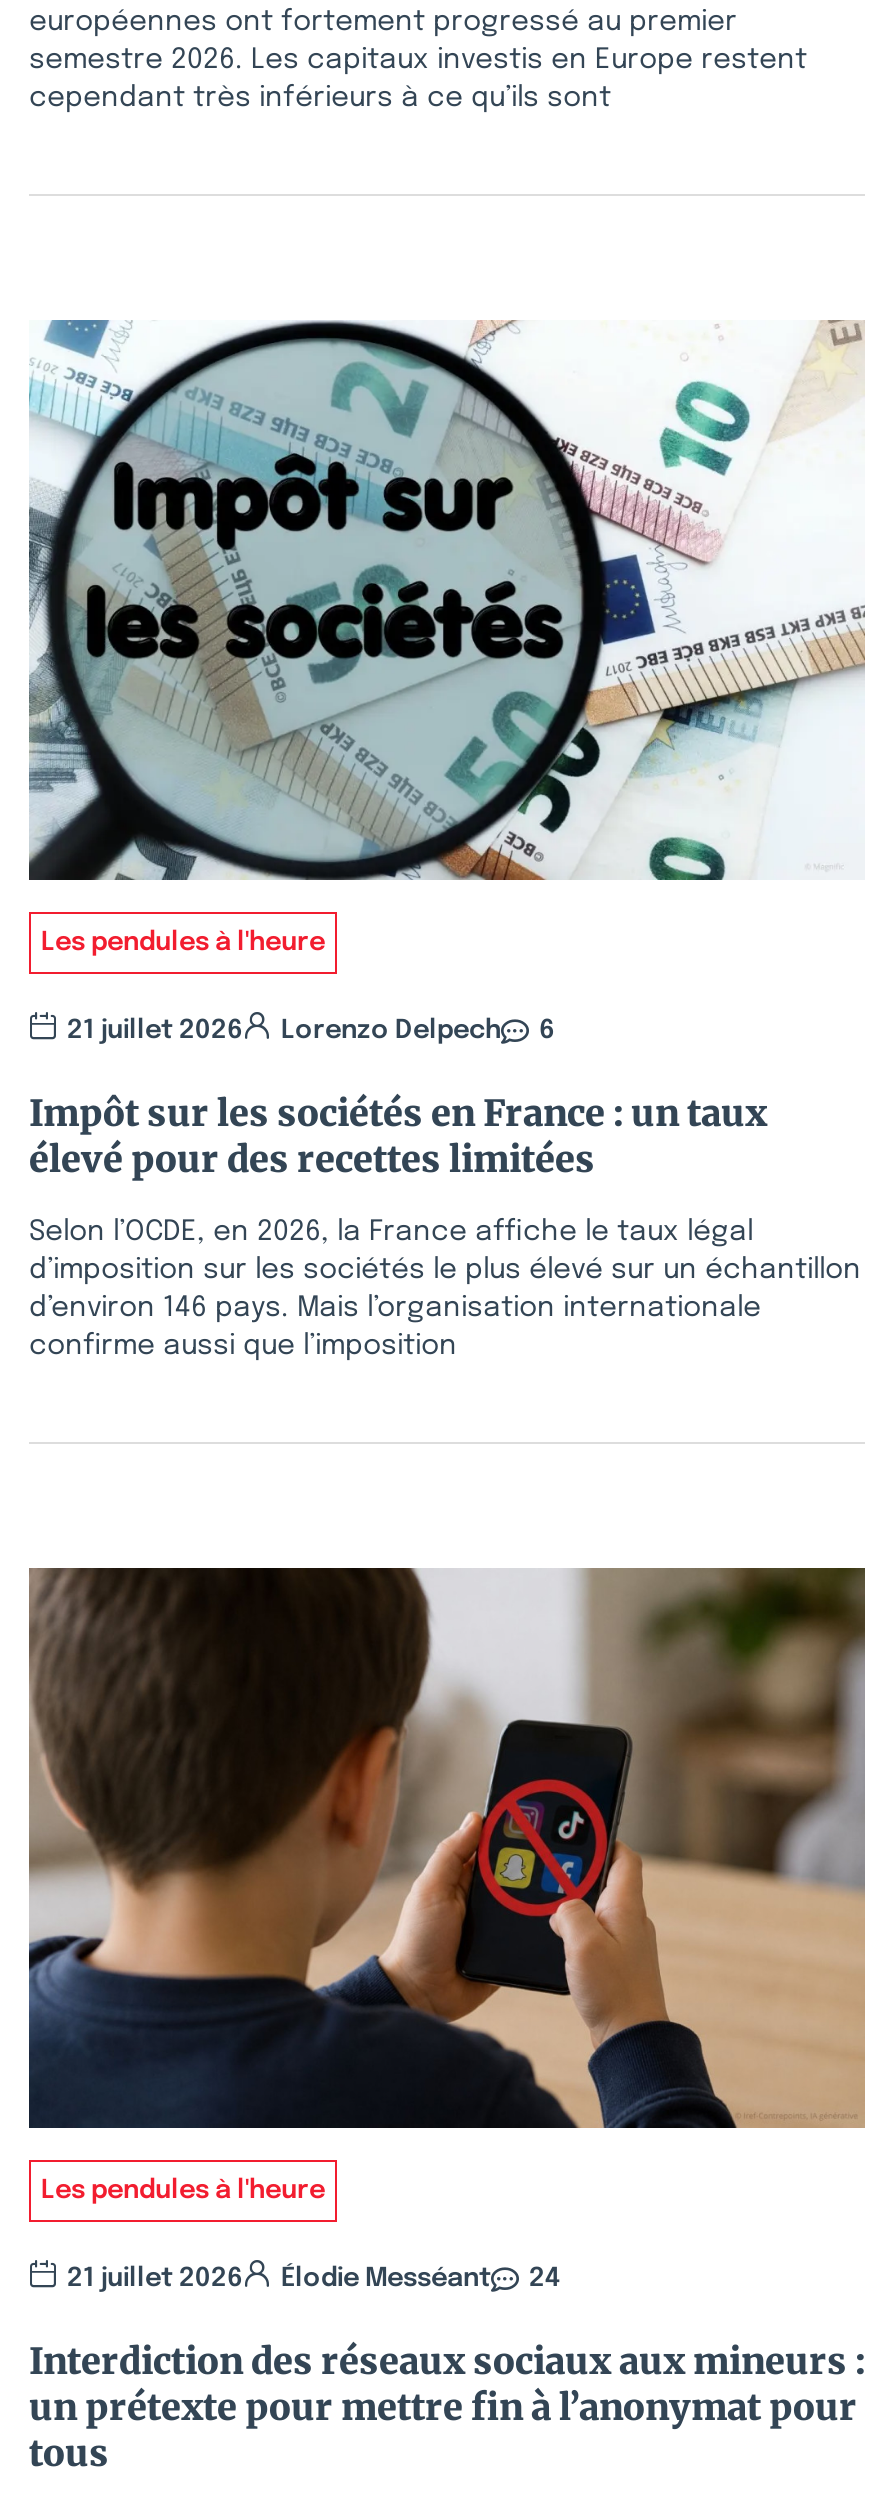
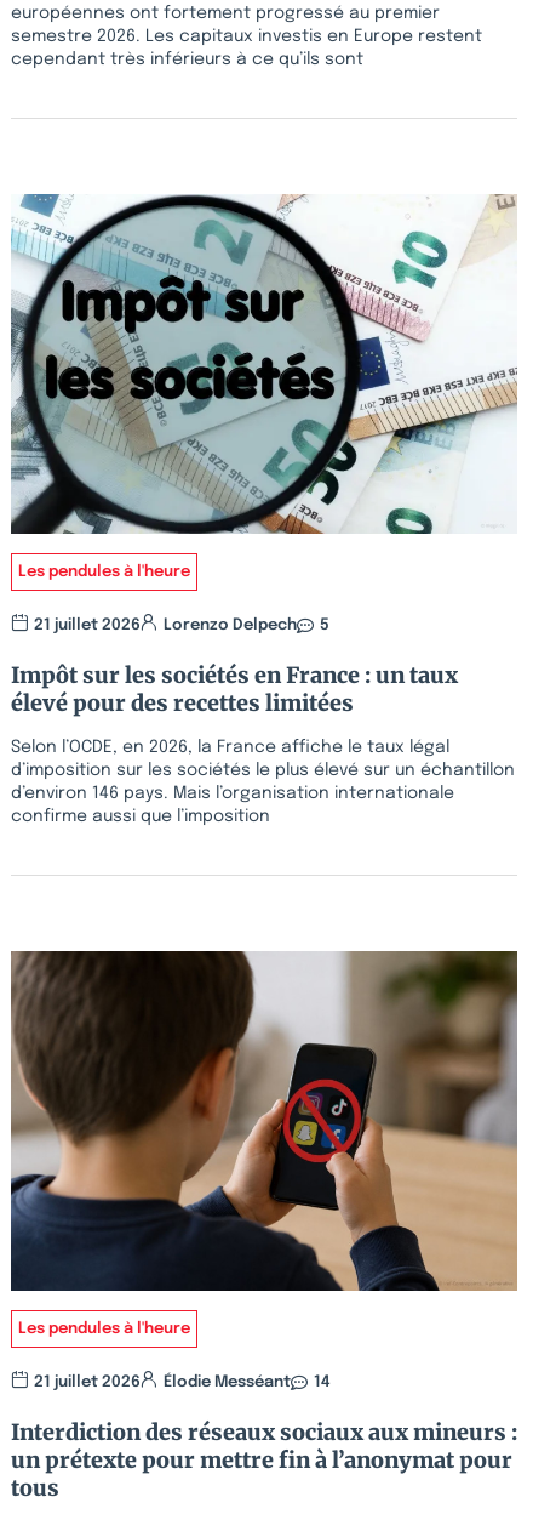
[67,1018,555,1044] 21 juillet 2026 Lorenzo Delpech 6 -> [34,617,329,633] 21 juillet 2026 Lorenzo Delpech 5
[67,2266,561,2292] 21 juillet 2026 Élodie Messéant 24 -> [34,1374,331,1390] 21 juillet 2026 Élodie Messéant 14

